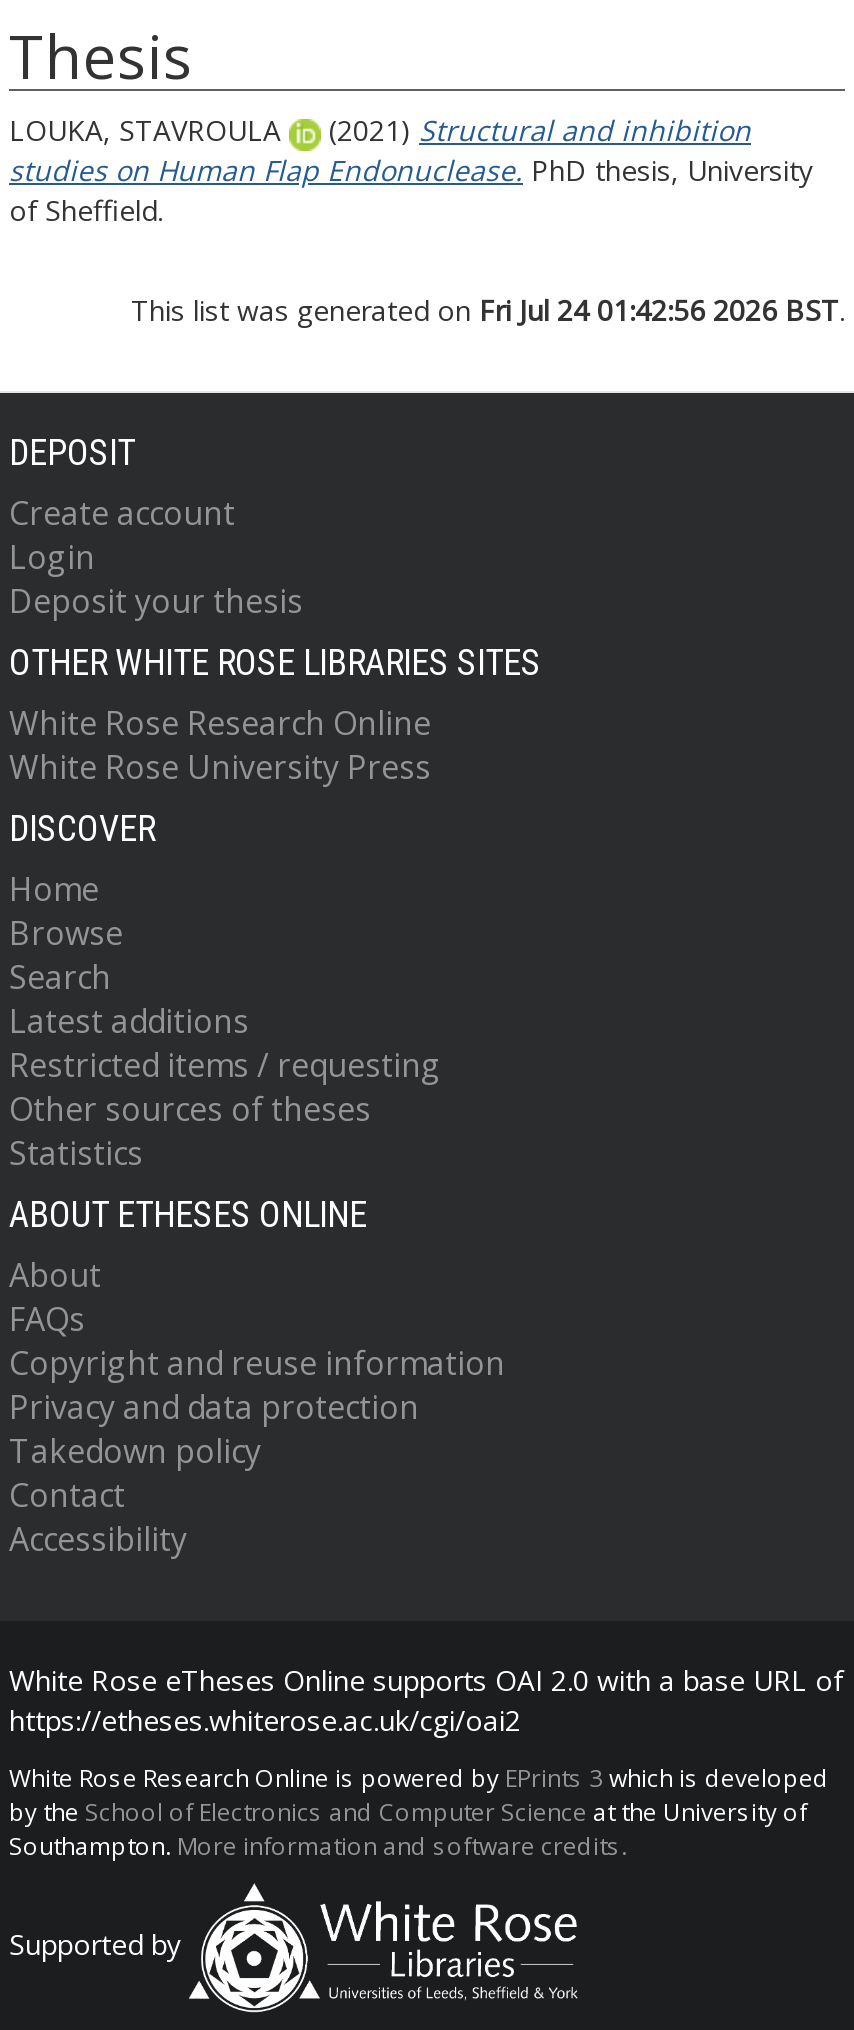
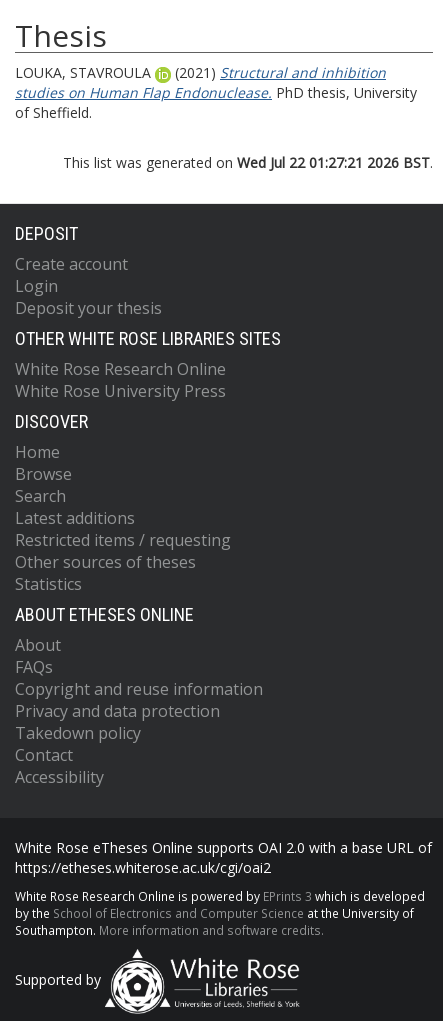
[131,291,845,329] This list was generated on Fri Jul 24 01:42:56 2026 BST. -> [63,153,433,172] This list was generated on Wed Jul 22 01:27:21 2026 BST.

